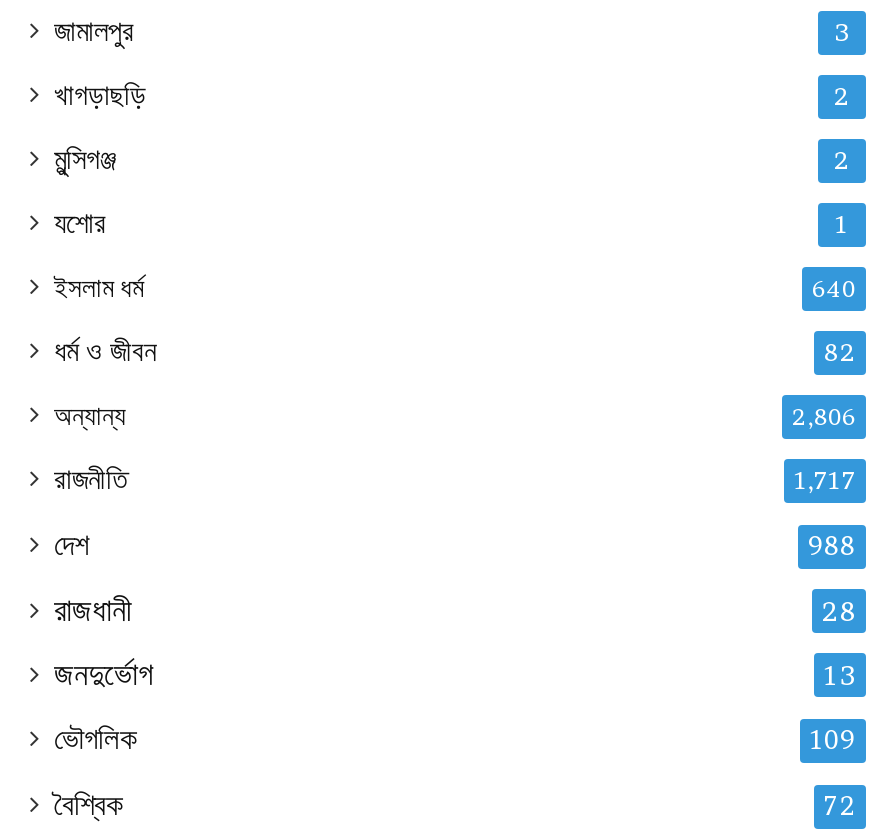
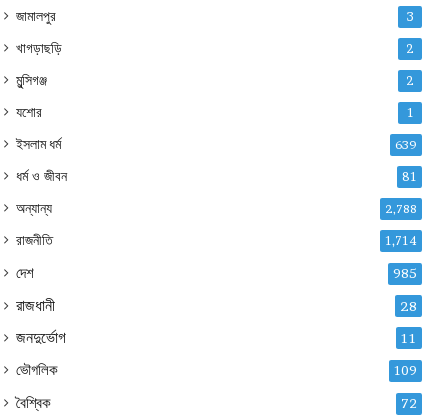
[812,276,856,304] 640 -> [395,138,417,152] 639
[824,338,856,368] 82 -> [402,169,417,184] 81
[792,404,856,432] 2,806 -> [385,202,417,216] 2,788
[794,466,856,496] 1,717 -> [385,233,417,248] 1,714
[808,532,856,562] 988 -> [393,266,417,281] 985
[824,660,856,692] 13 -> [401,330,417,346] 11

